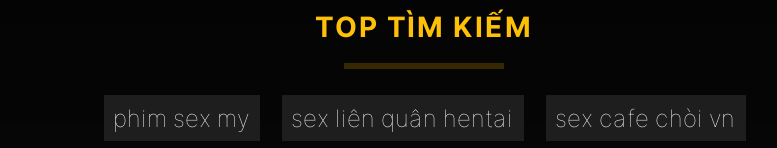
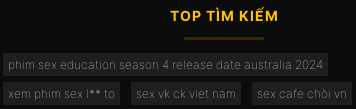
[113,104,513,134] phim sex my | sex liên quân hentai -> [8,57,323,101] phim sex education season 4 release date australia 2024 | xem phim sex l** to | sex vk ck viet nam

